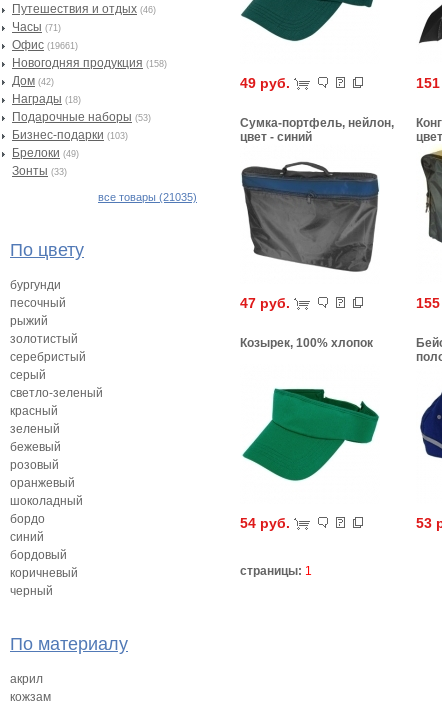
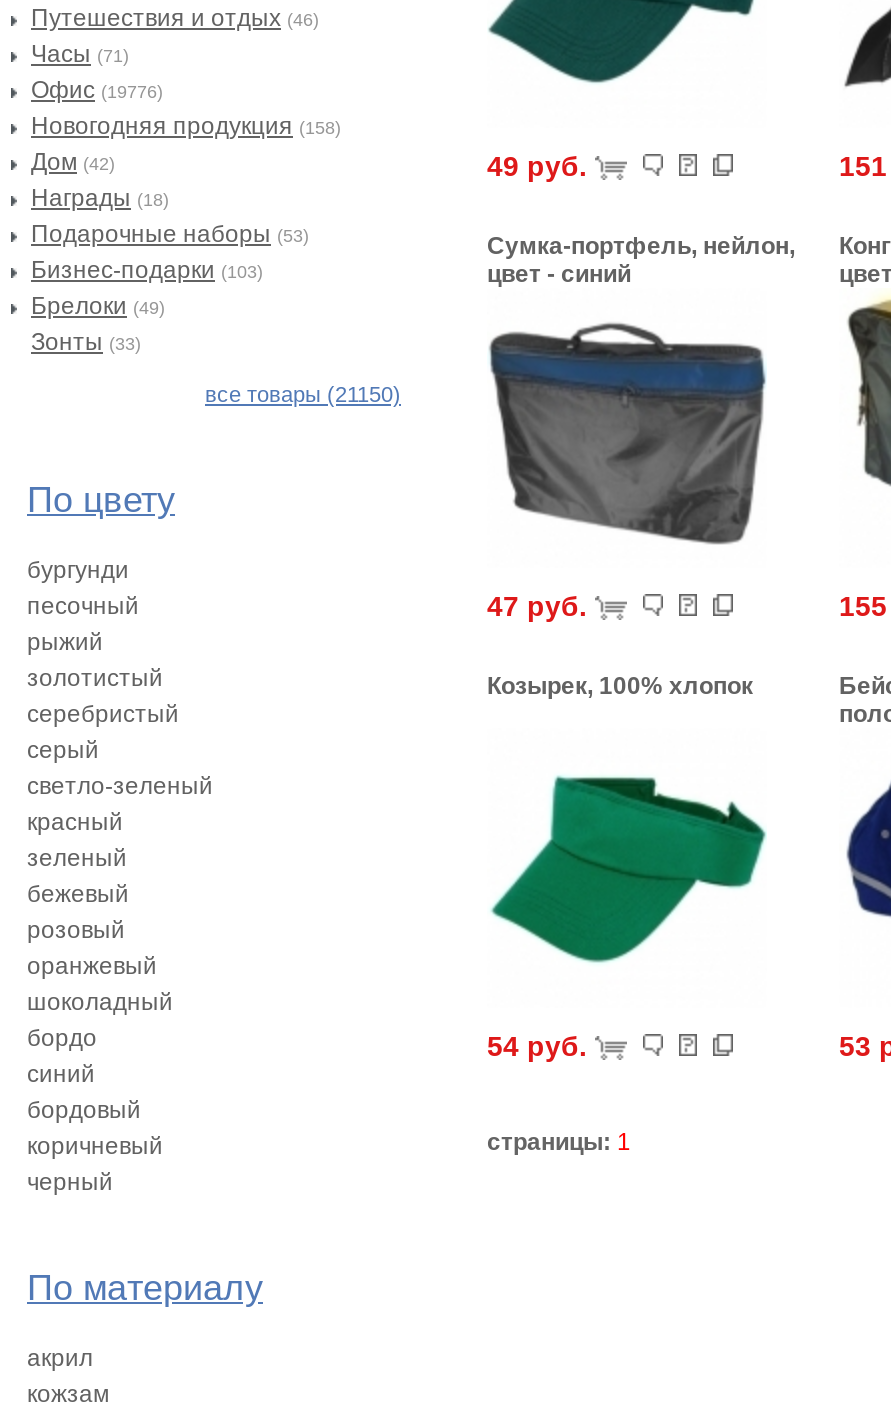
[12,38,78,52] Офис (19661) -> [31,76,163,104] Офис (19776)
[98,191,197,203] все товары (21035) -> [205,382,401,406] все товары (21150)

